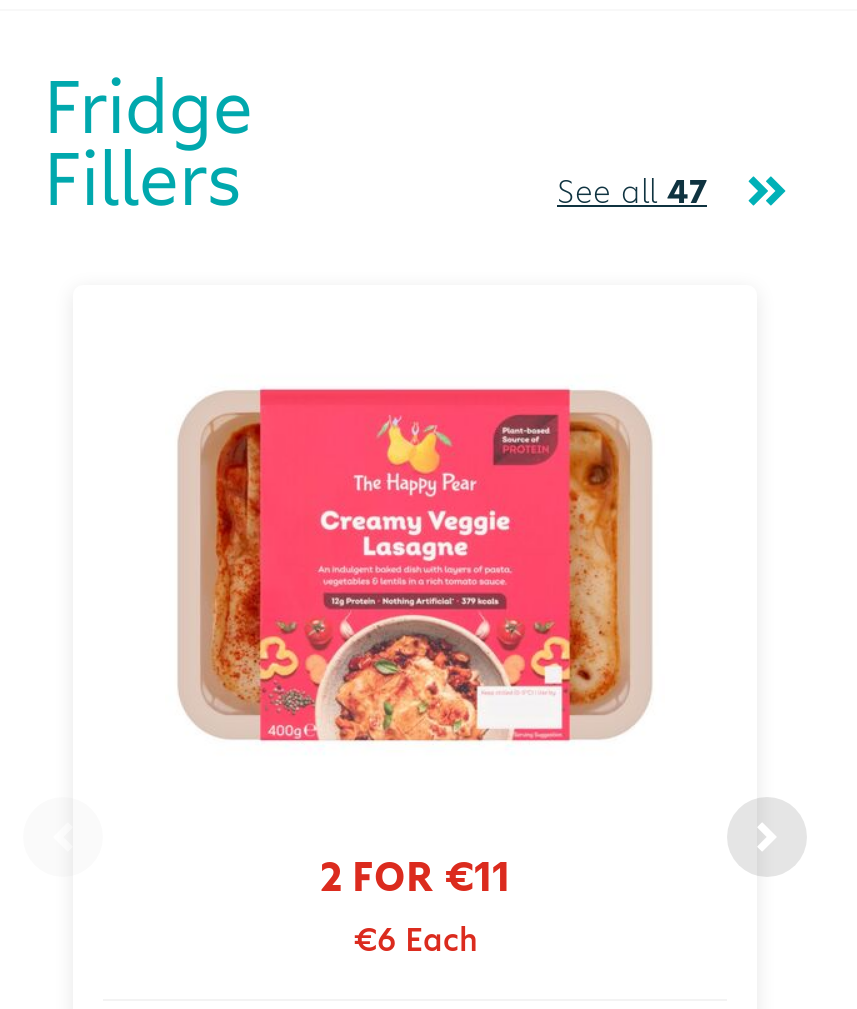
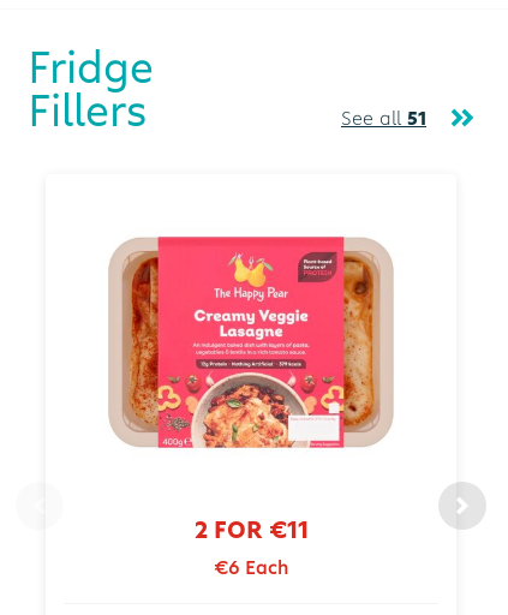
[557,169,707,213] See all 47 -> [341,105,426,131] See all 51

